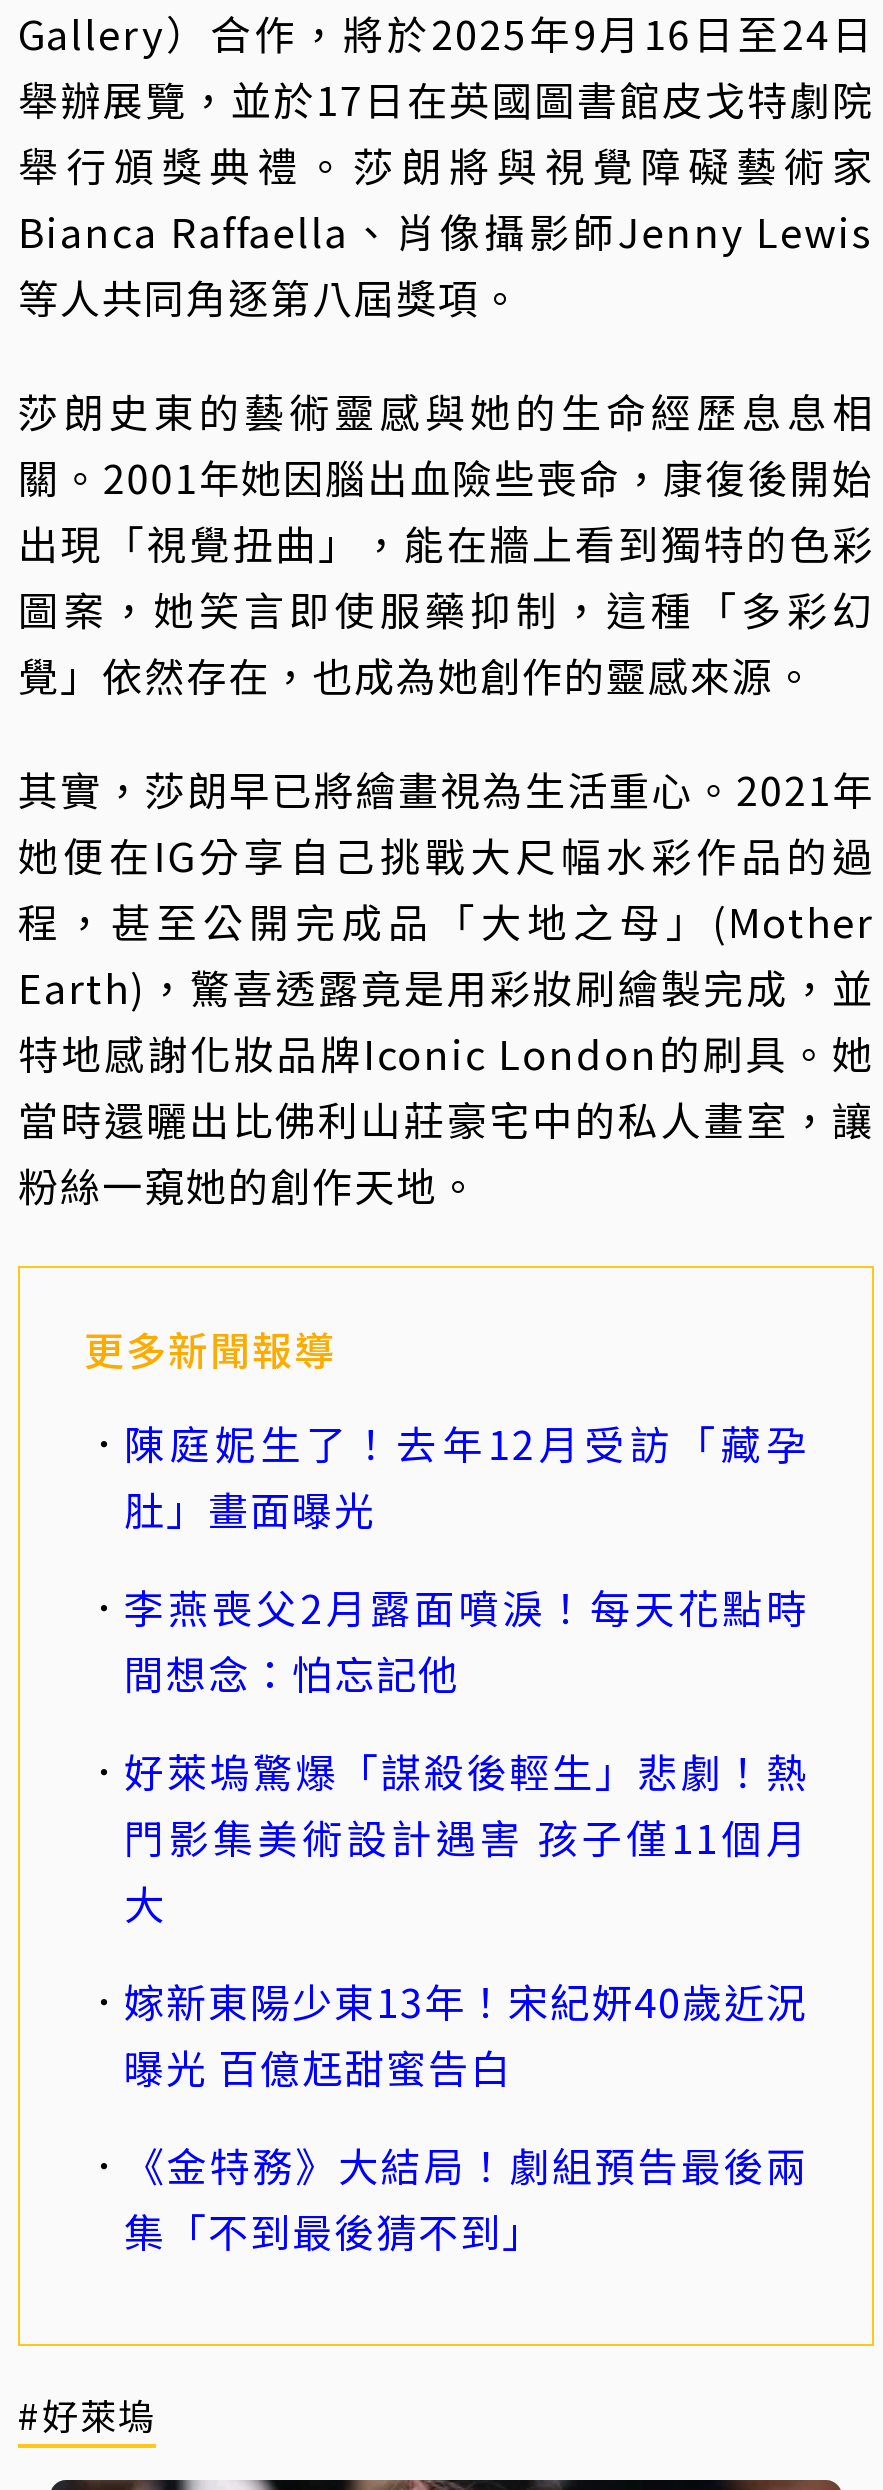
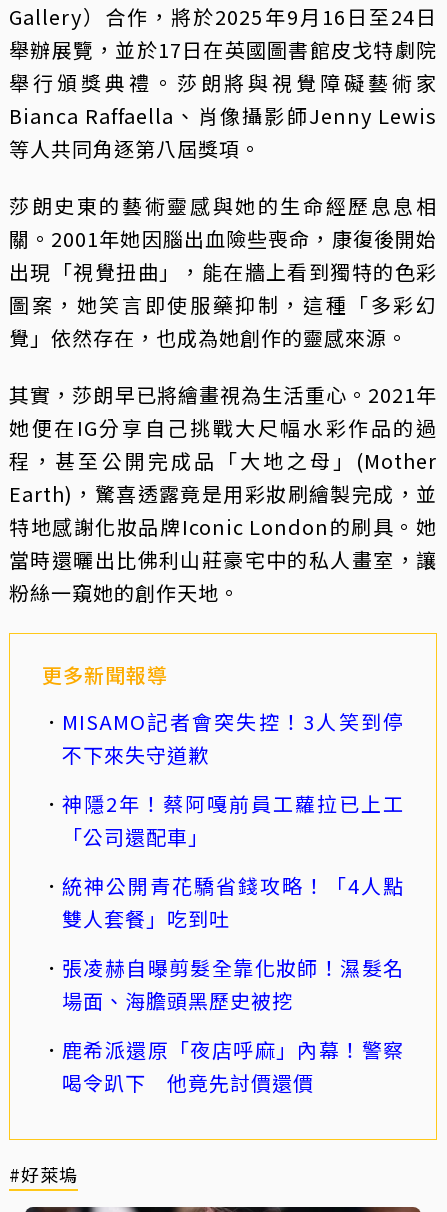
[124,1415,808,1539] 陳庭妮生了！去年12月受訪「藏孕 | 肚」畫面曝光 -> [62,707,404,769] MISAMO記者會突失控！3人笑到停 | 不下來失守道歉
[124,1579,808,1703] 李燕喪父2月露面噴淚！每天花點時 | 間想念：怕忘記他 -> [62,789,404,851] 神隱2年！蔡阿嘎前員工蘿拉已上工 | 「公司還配車」
[124,1743,808,1933] 好萊塢驚爆「謀殺後輕生」悲劇！熱 | 門影集美術設計遇害 孩子僅11個月 | 大 -> [62,871,404,933] 統神公開青花驕省錢攻略！「4人點 | 雙人套餐」吃到吐
[124,1973,808,2097] 嫁新東陽少東13年！宋紀妍40歲近況 | 曝光 百億尪甜蜜告白 -> [62,953,404,1015] 張凌赫自曝剪髮全靠化妝師！濕髮名 | 場面、海膽頭黑歷史被挖
[124,2137,808,2261] 《金特務》大結局！劇組預告最後兩 | 集「不到最後猜不到」 -> [62,1035,404,1097] 鹿希派還原「夜店呼麻」內幕！警察 | 喝令趴下 他竟先討價還價

